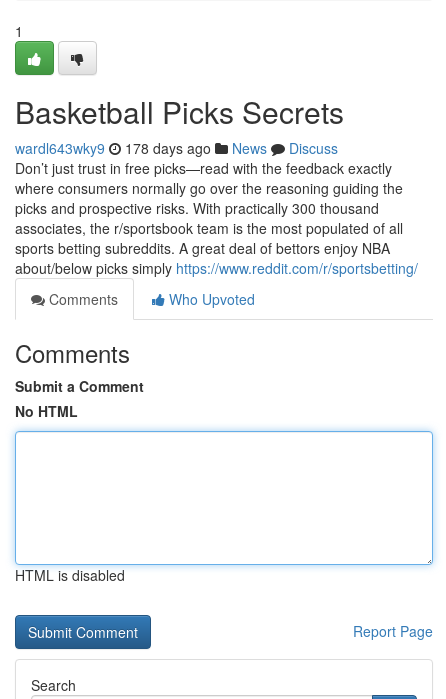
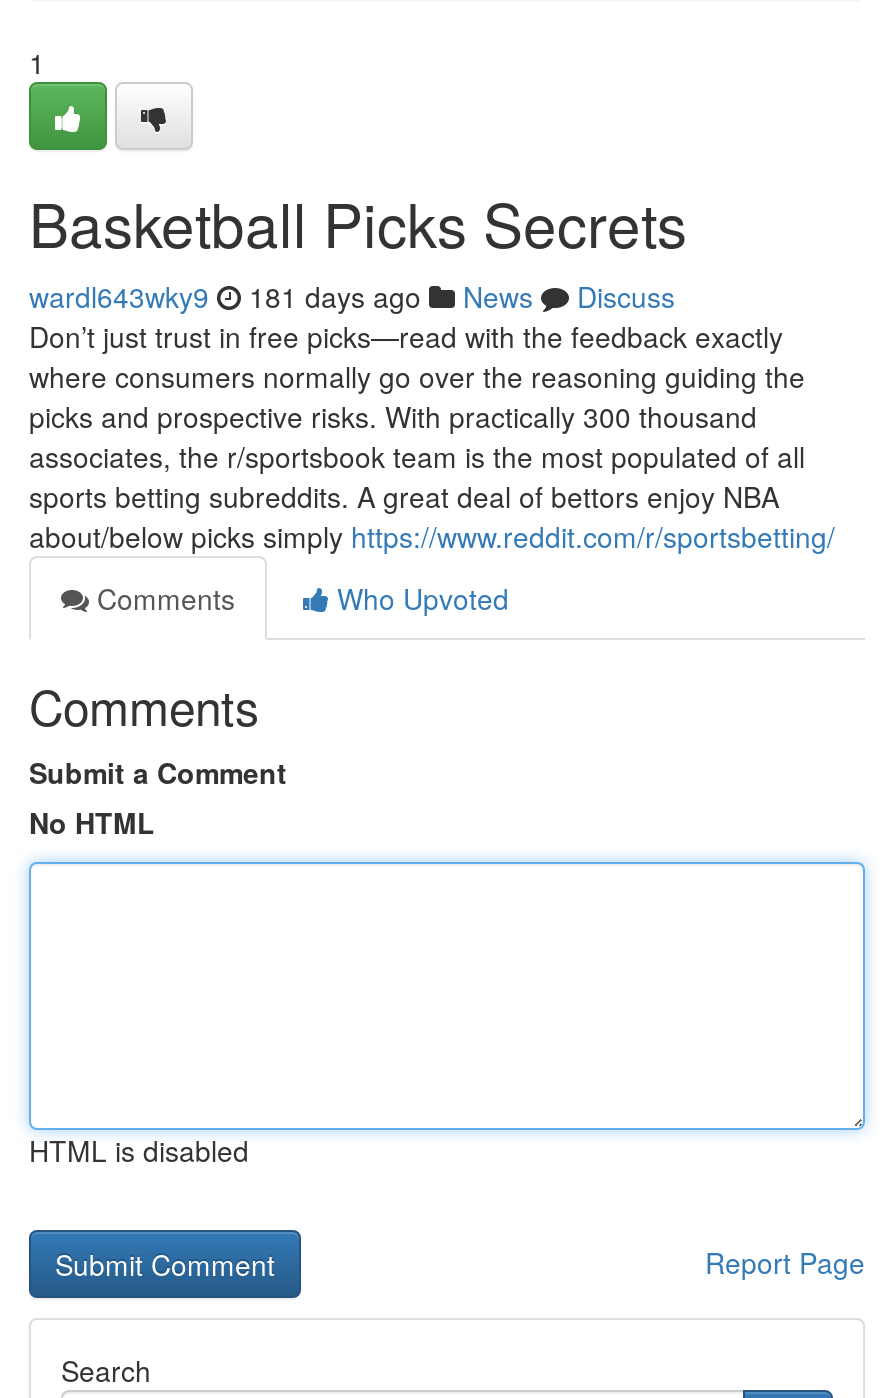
[15,138,338,158] wardl643wky9 178 days ago News Discuss -> [29,276,675,316] wardl643wky9 181 days ago News Discuss

